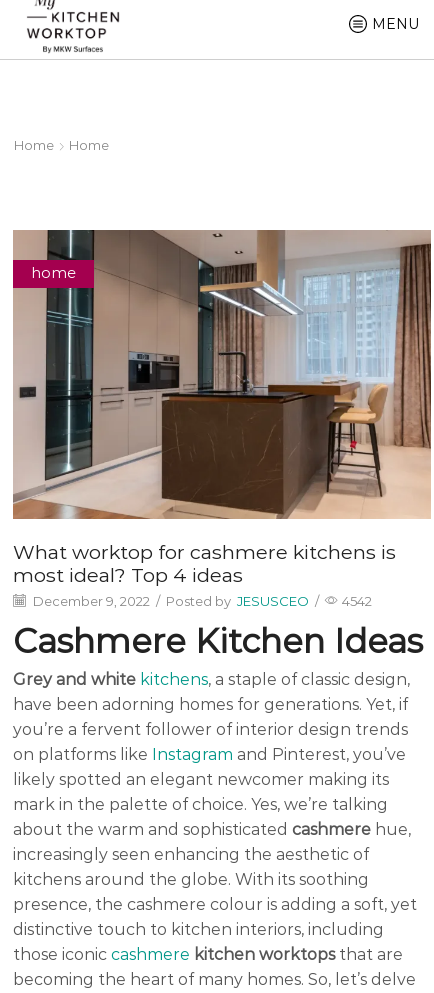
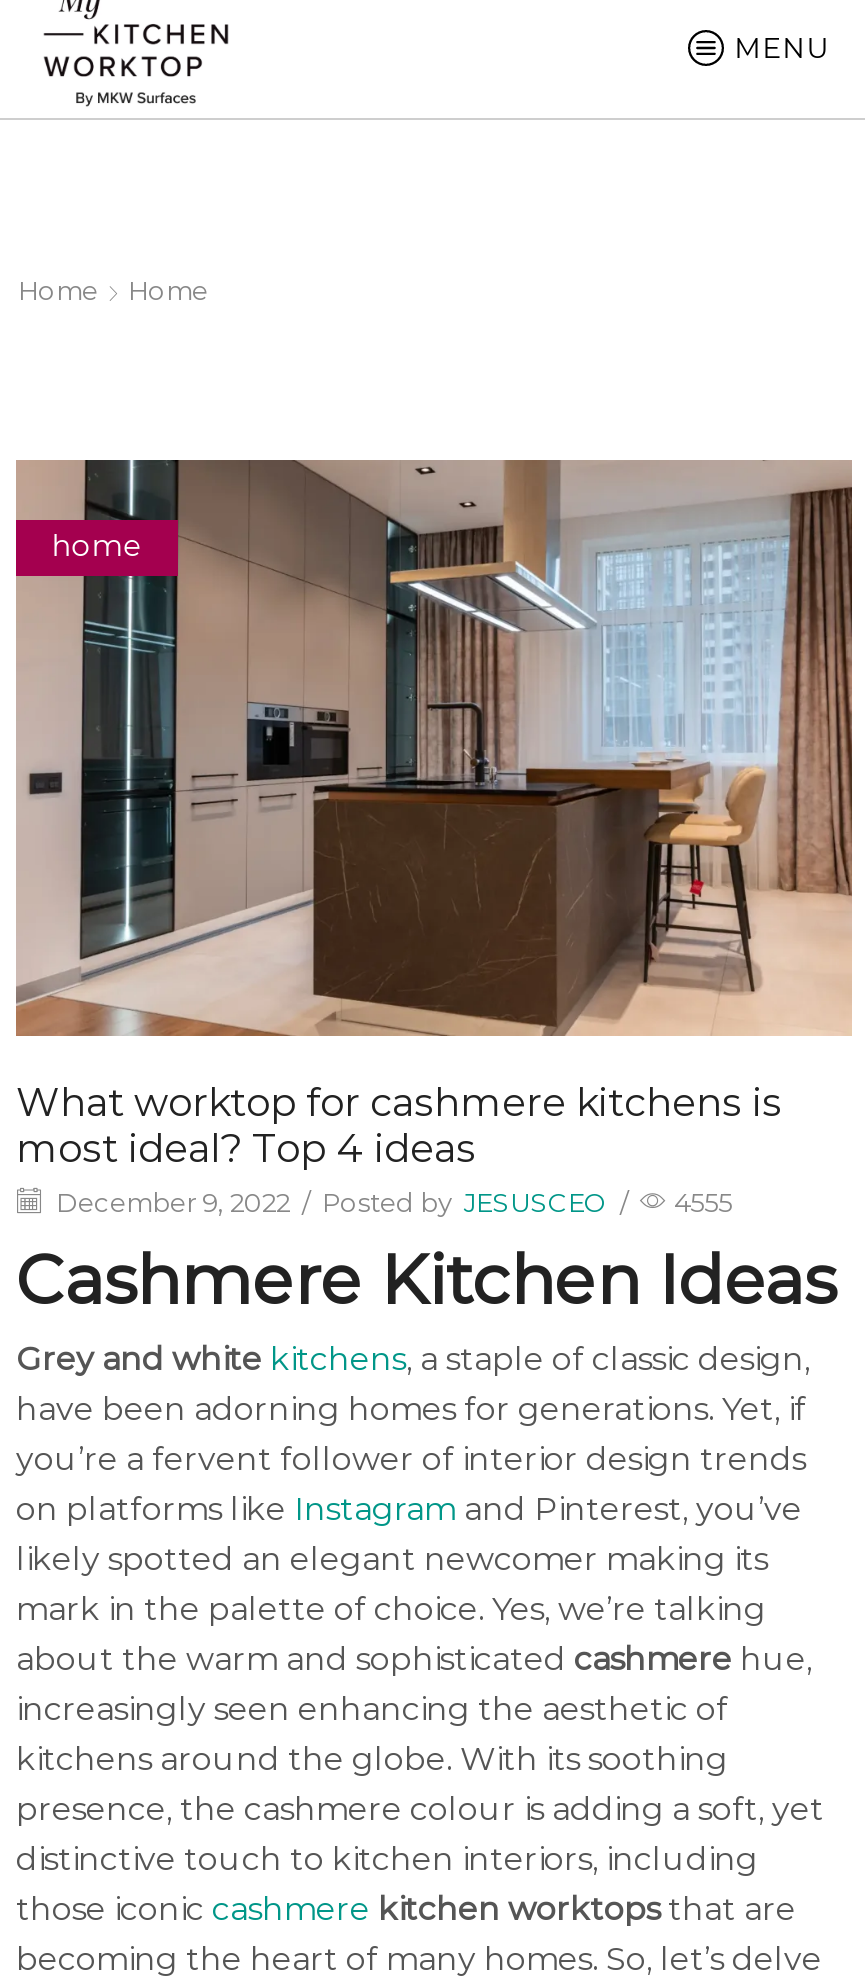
[30,593,372,609] December 9, 2022 / Posted by JESUSCEO / 4542 -> [50,1186,732,1218] December 9, 2022 / Posted by JESUSCEO / 4555

